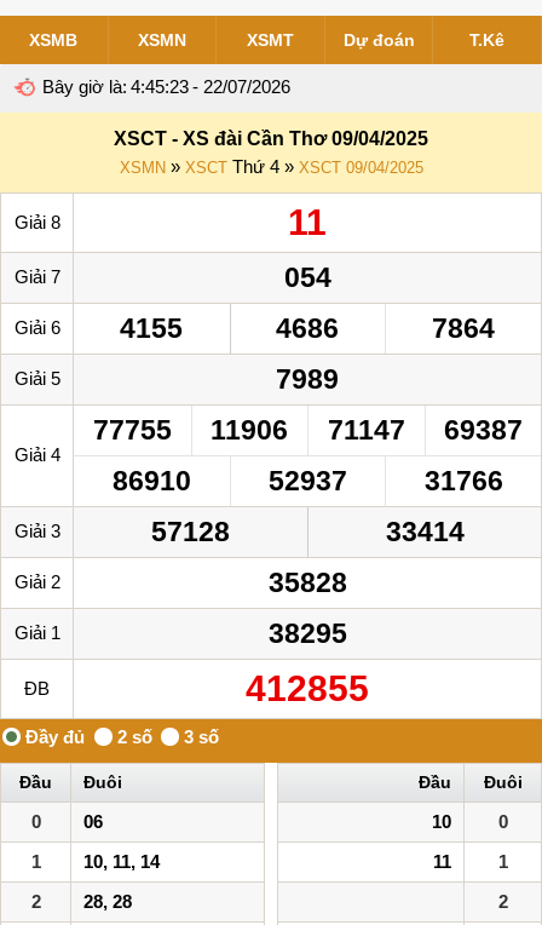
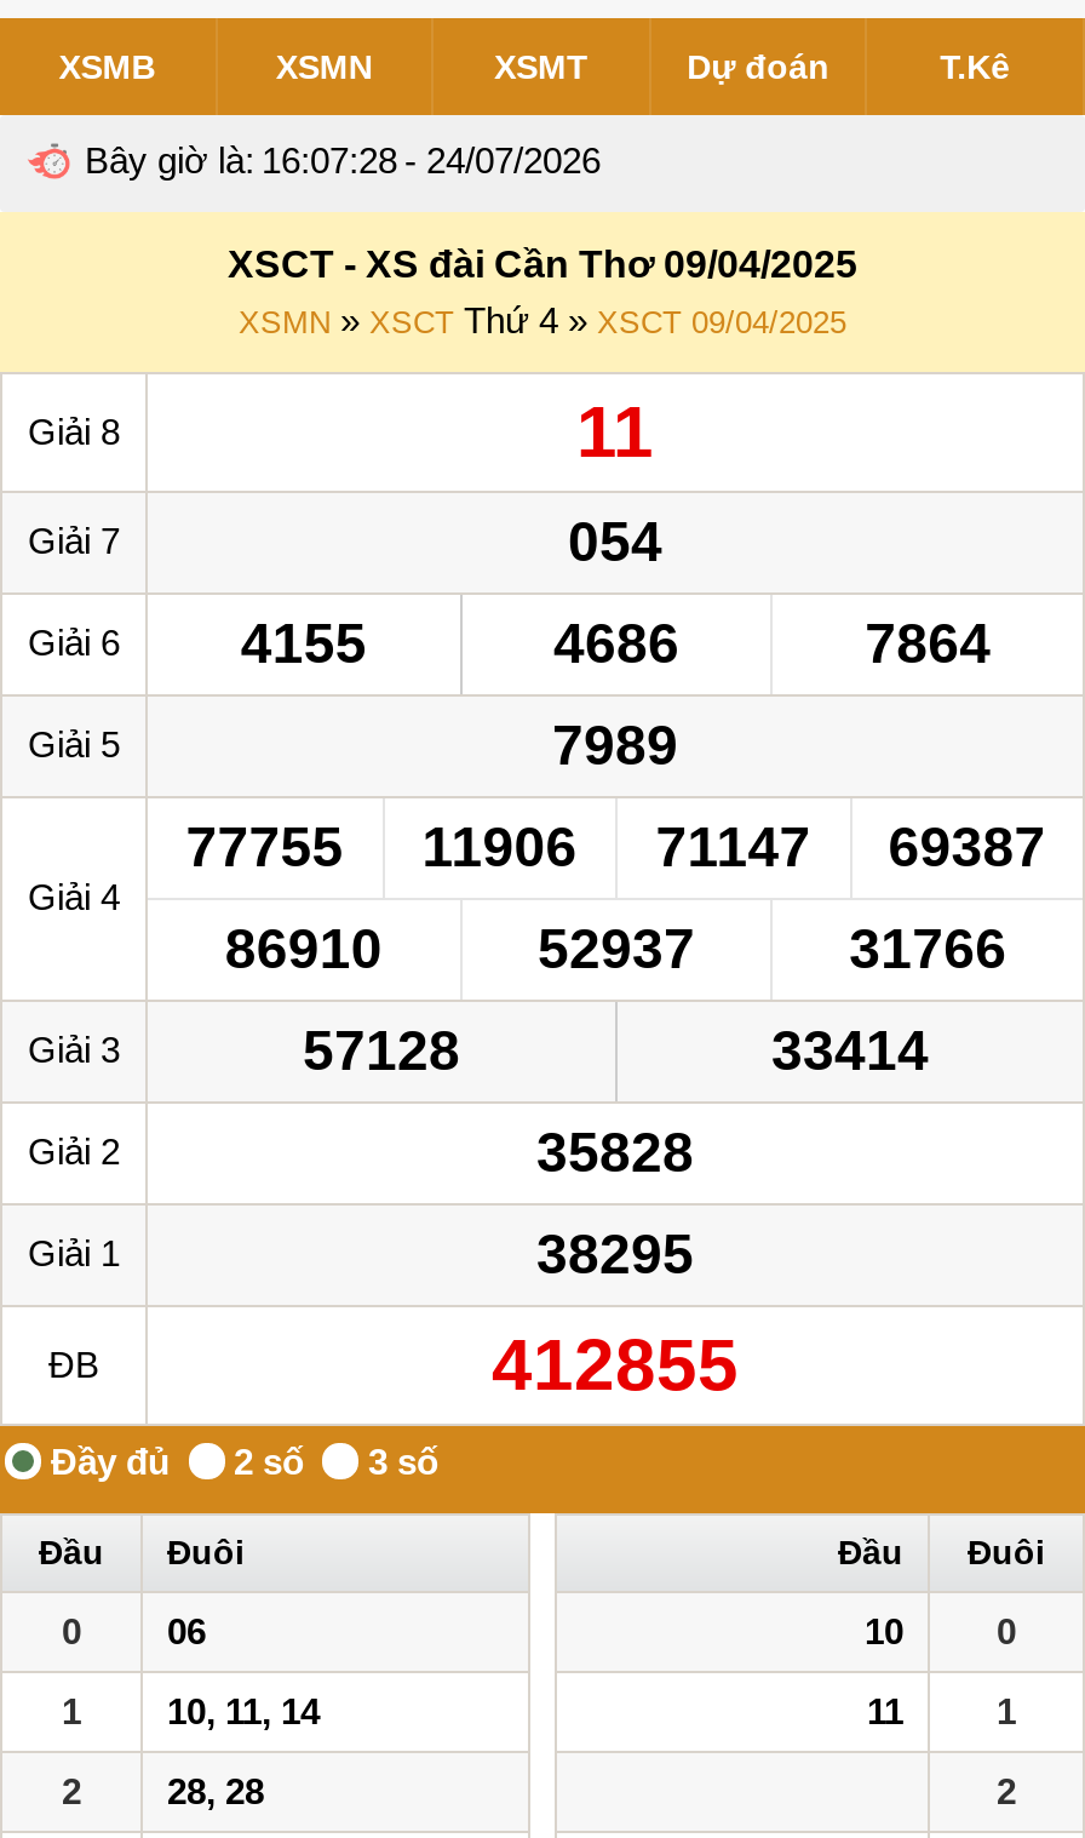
[42,77,290,97] Bây giờ là: 4:45:23 - 22/07/2026 -> [85,141,601,182] Bây giờ là: 16:07:28 - 24/07/2026

